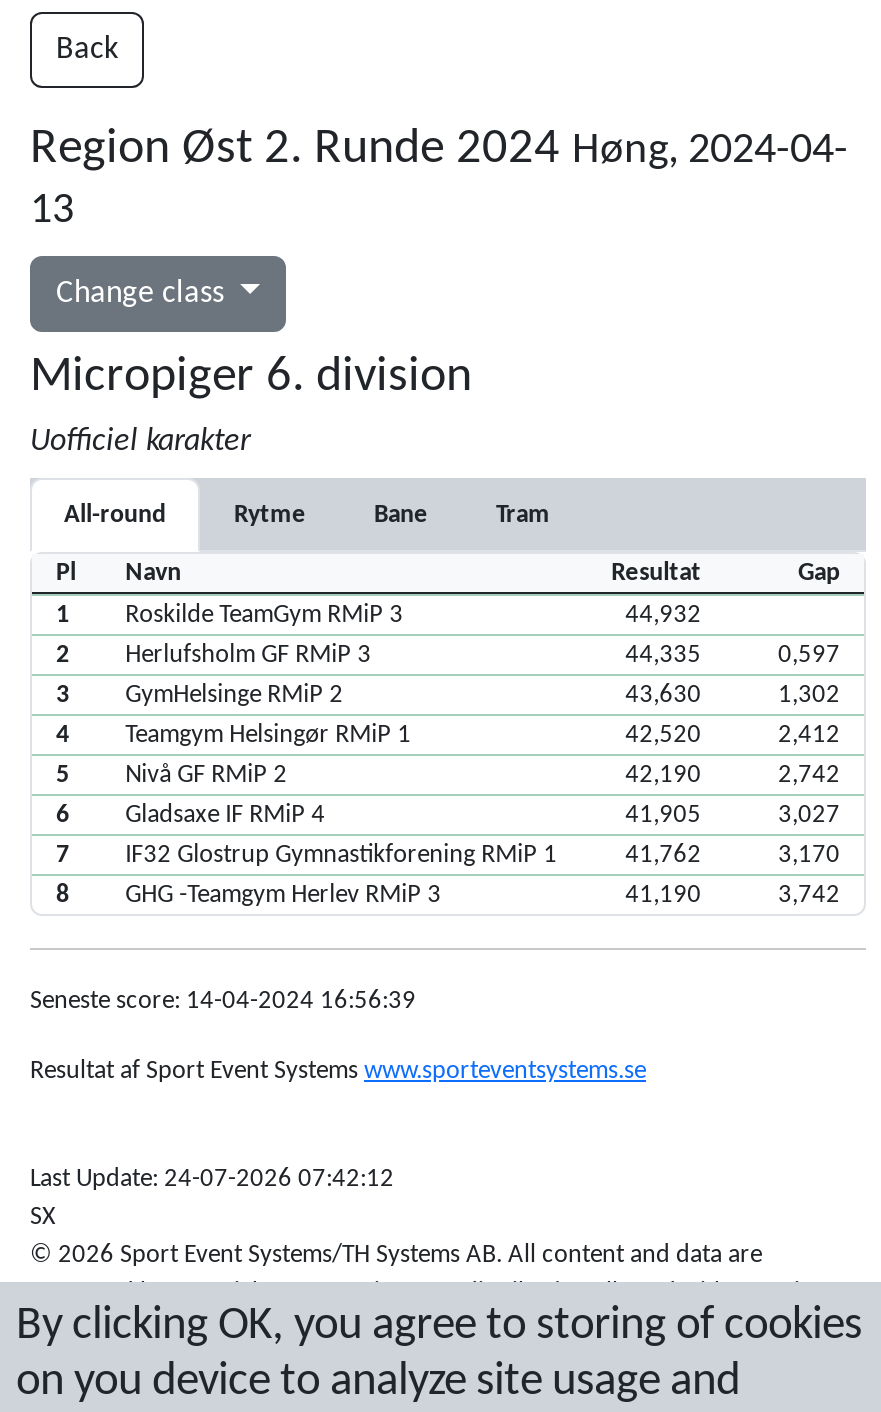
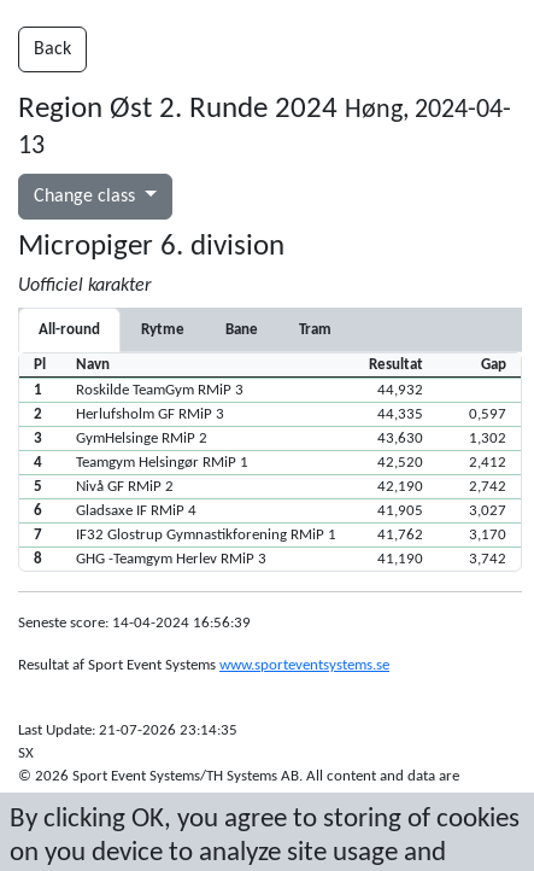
[30,1166,394,1192] Last Update: 24-07-2026 07:42:12 -> [18,723,237,738] Last Update: 21-07-2026 23:14:35

